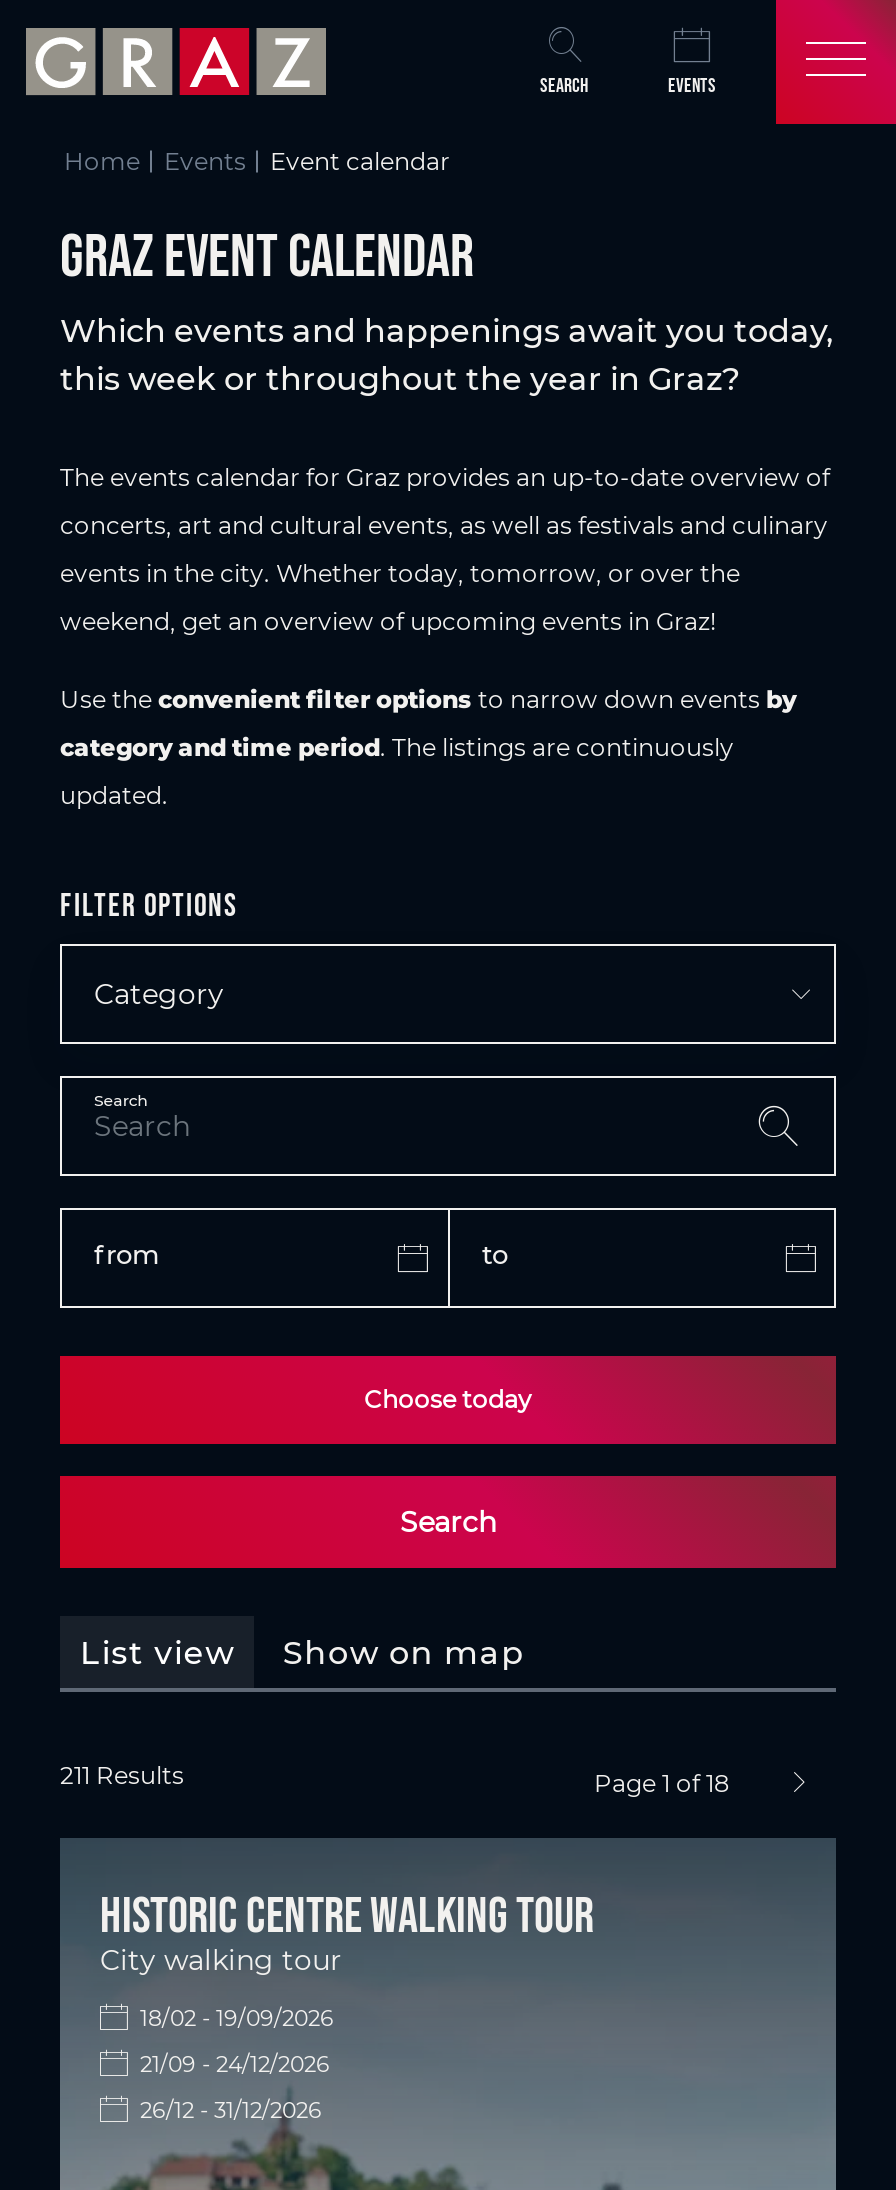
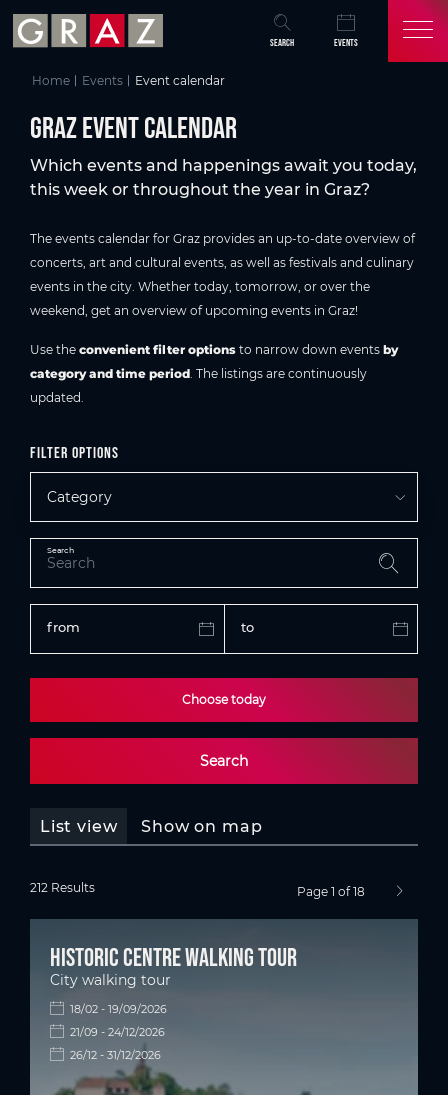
[60,1759,184,1789] 211 Results -> [30,880,95,895] 212 Results

